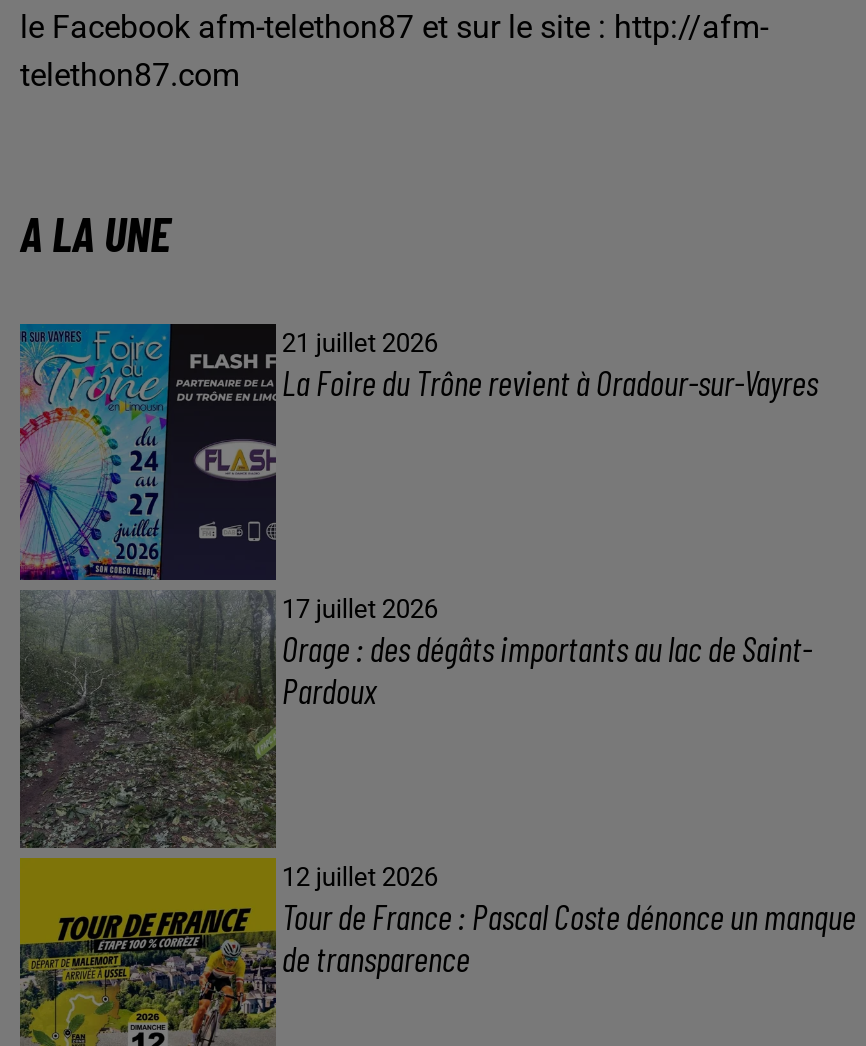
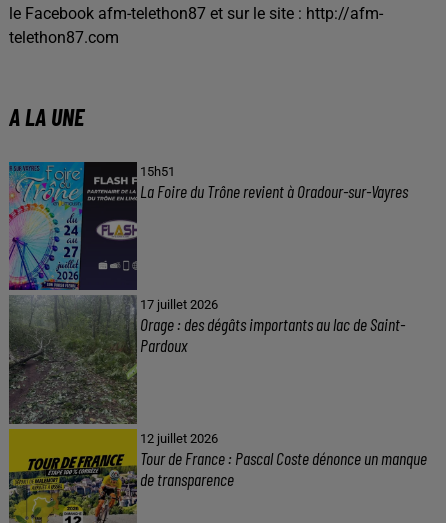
[282,328,438,358] 21 juillet 2026 -> [140,164,175,179] 15h51

